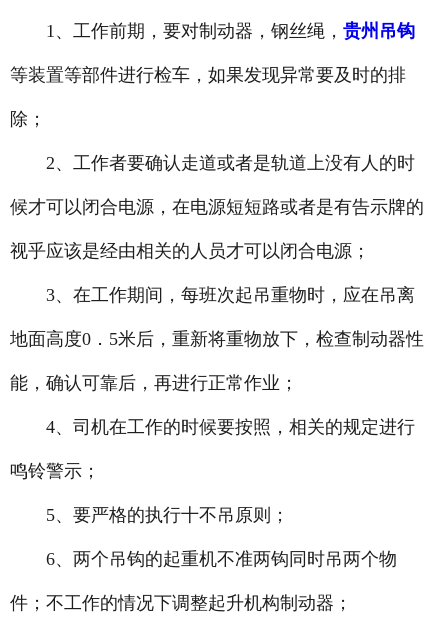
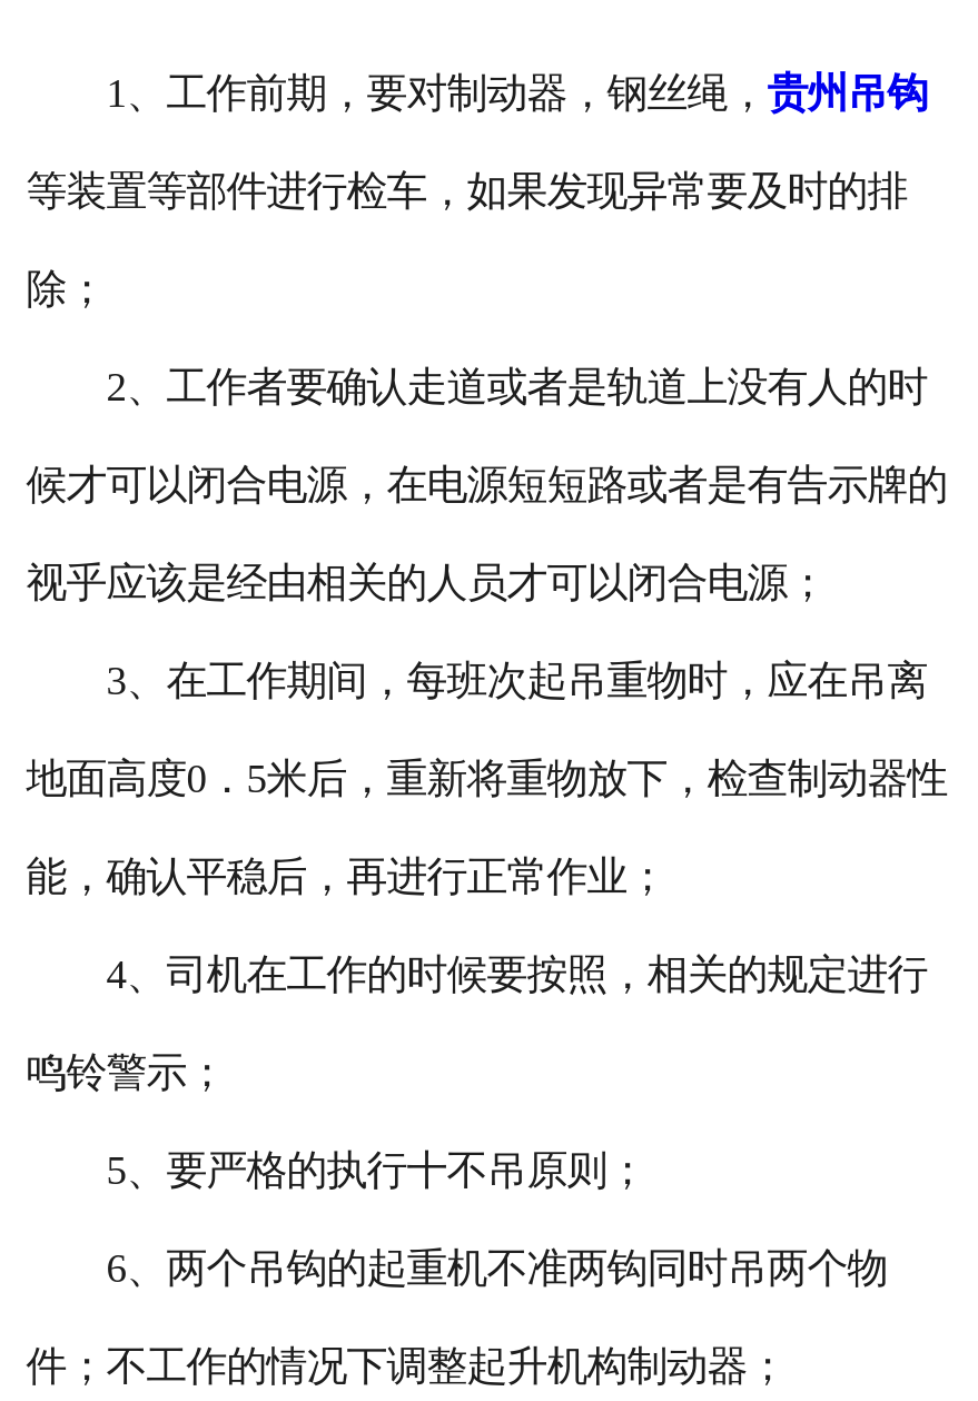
[10,373,298,393] 能，确认可靠后，再进行正常作业； -> [26,855,667,900] 能，确认平稳后，再进行正常作业；

